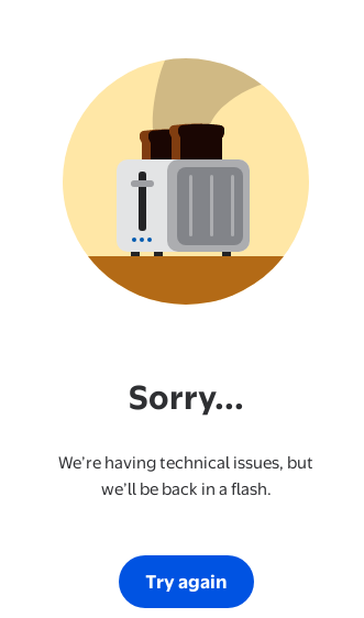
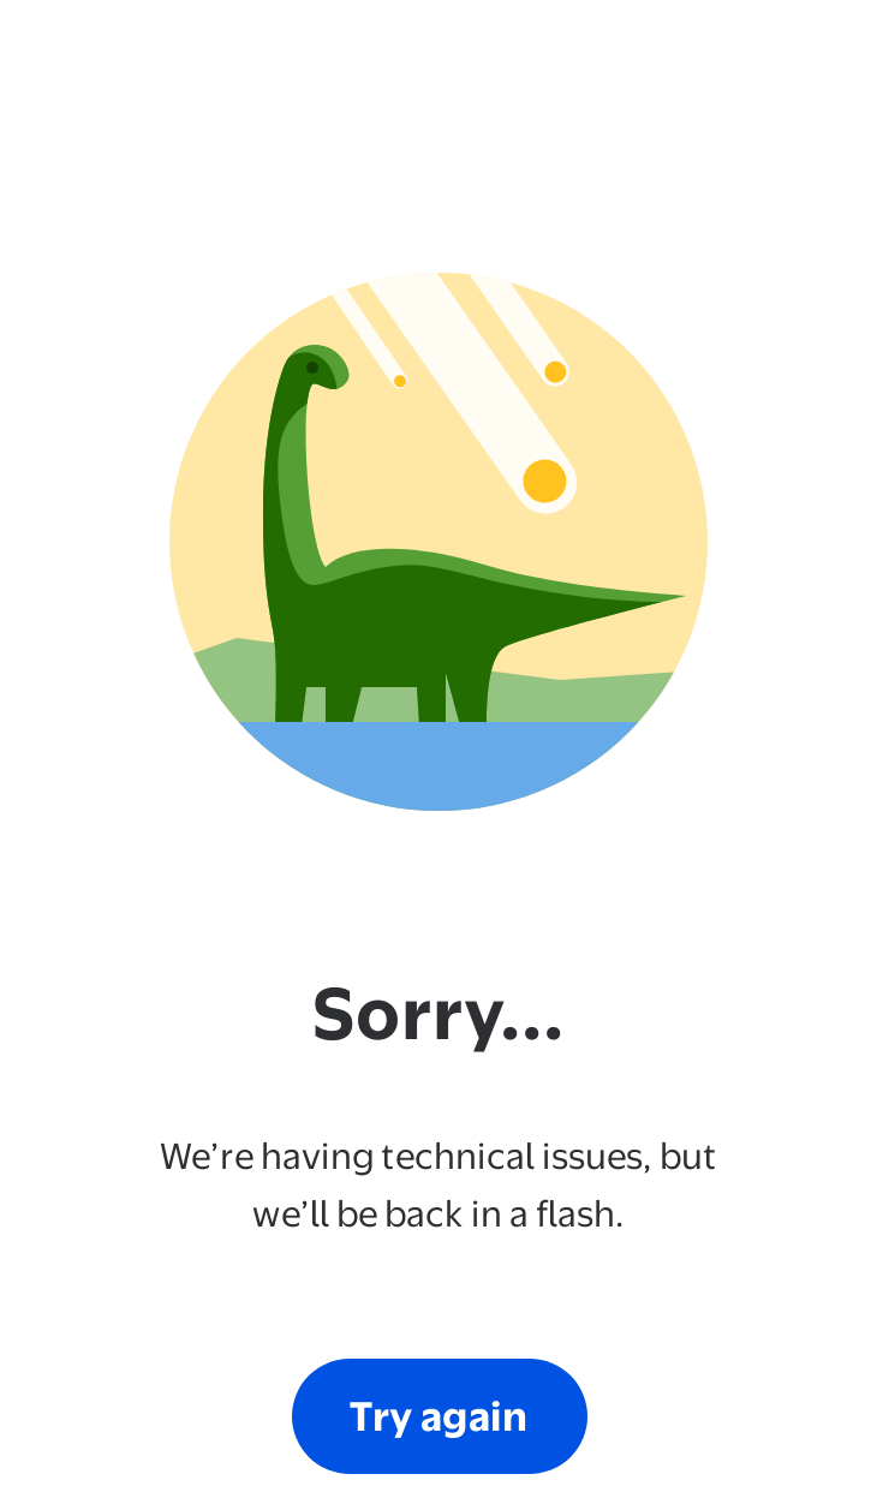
[75,58,295,306] [image] -> [193,275,684,813] [image]

